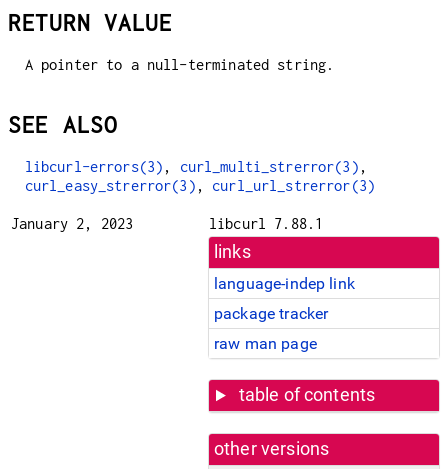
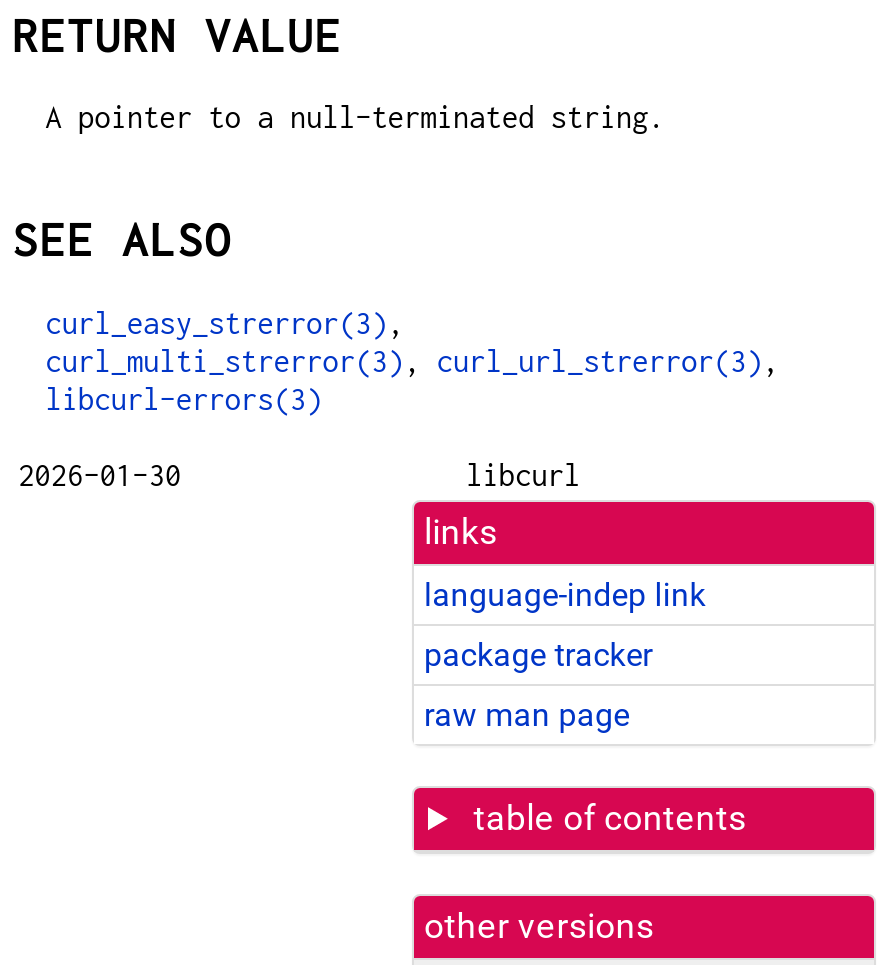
[25,158,375,194] libcurl-errors(3), curl_multi_strerror(3), | curl_easy_strerror(3), curl_url_strerror(3) -> [45,305,779,415] curl_easy_strerror(3), | curl_multi_strerror(3), curl_url_strerror(3), | libcurl-errors(3)
[11,215,323,232] January 2, 2023 | libcurl 7.88.1 -> [18,459,580,493] 2026-01-30 | libcurl

